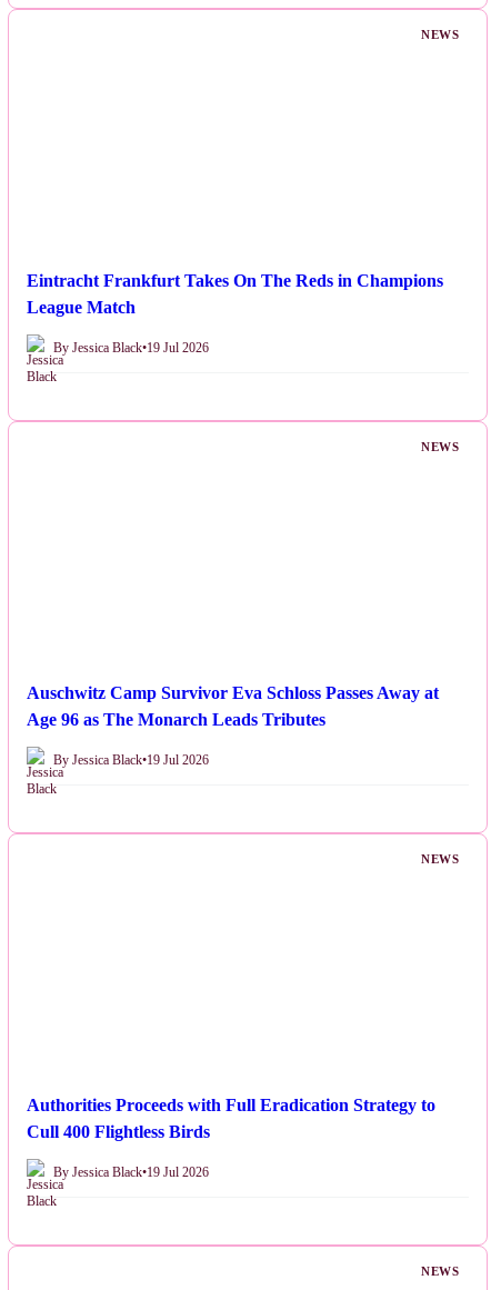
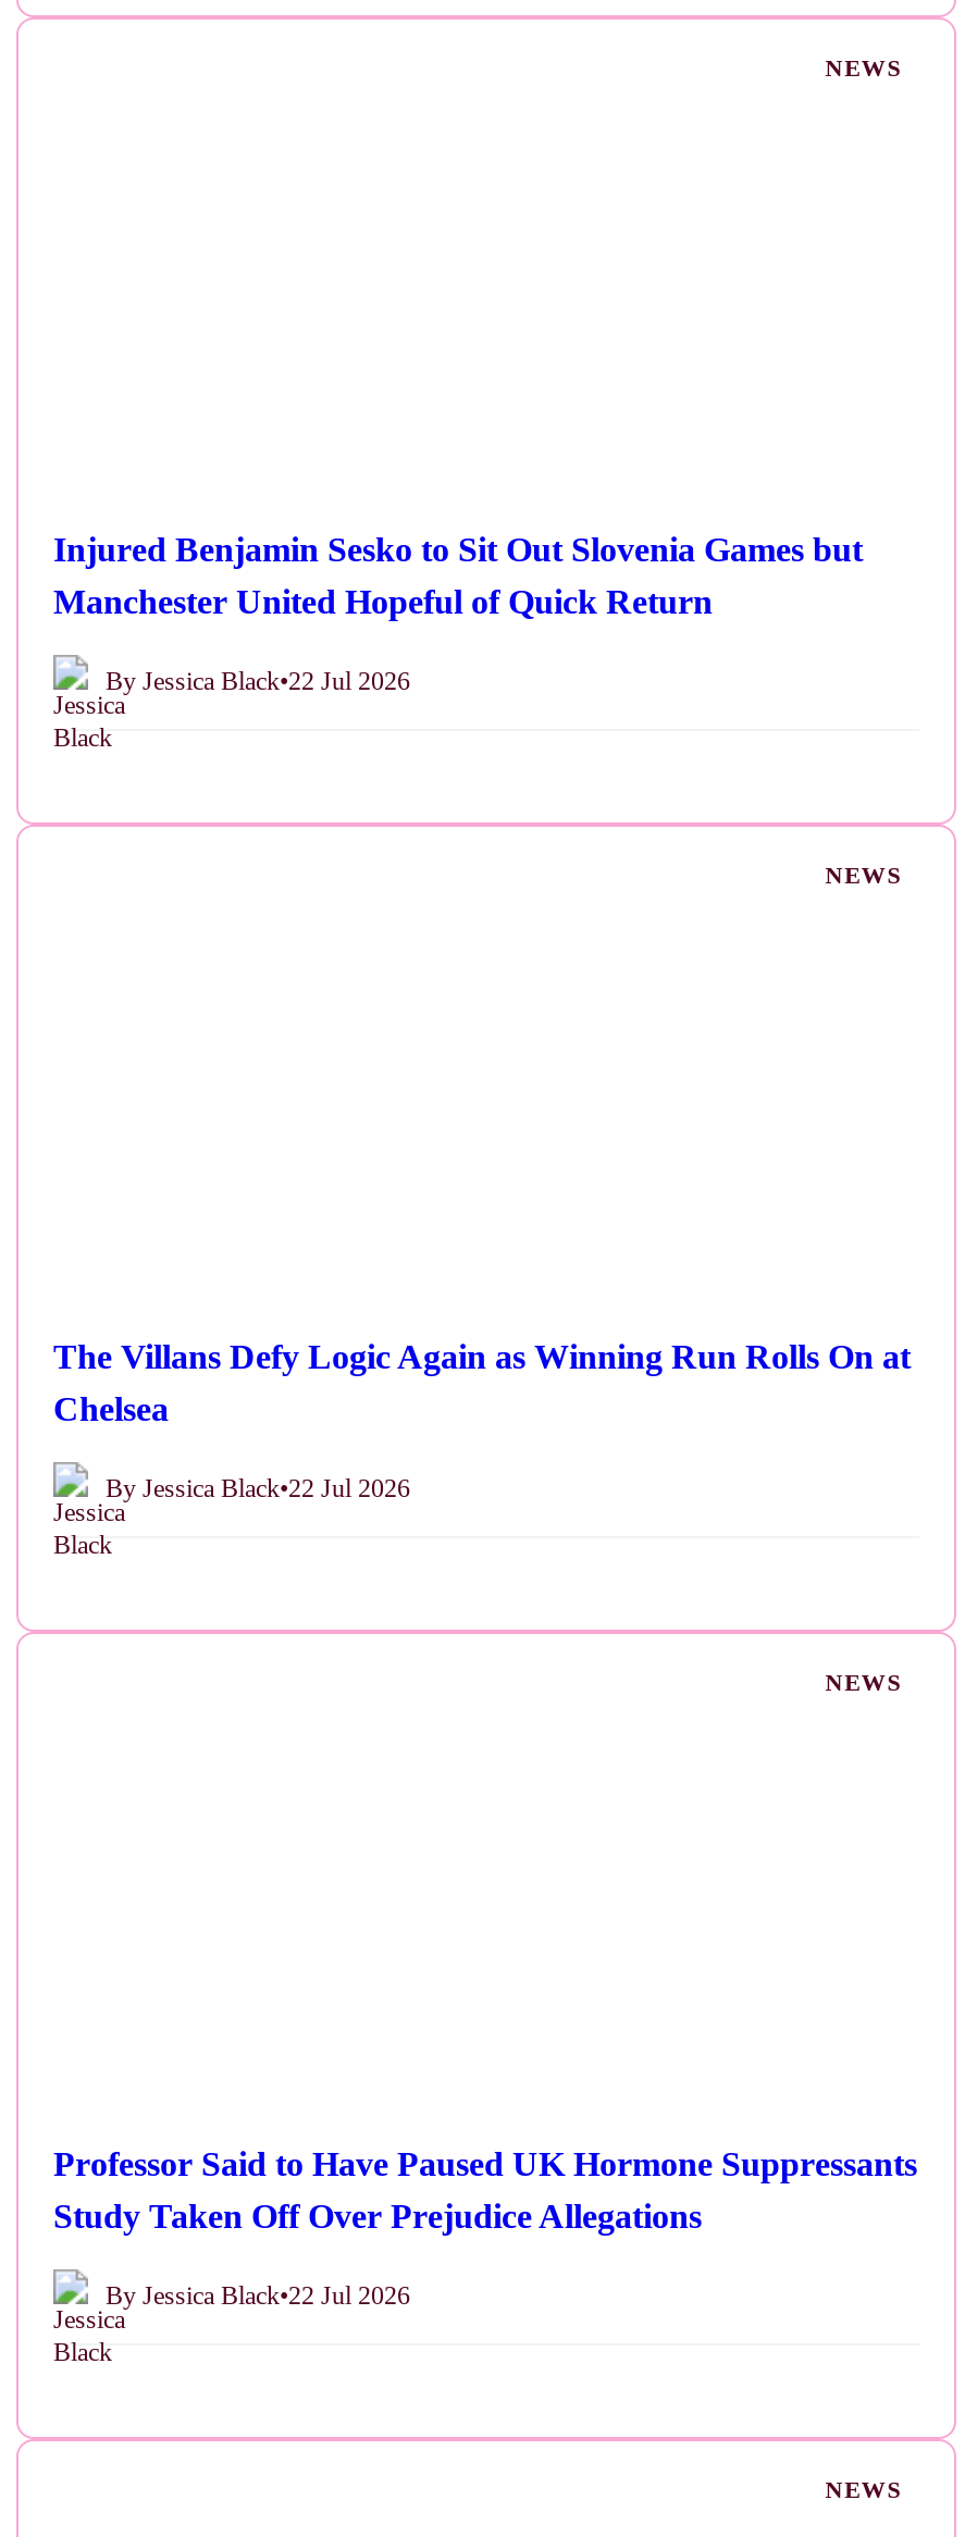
[27,271,443,317] Eintracht Frankfurt Takes On The Reds in Champions | League Match -> [53,531,863,620] Injured Benjamin Sesko to Sit Out Slovenia Games but | Manchester United Hopeful of Quick Return
[53,340,209,355] By Jessica Black•19 Jul 2026 -> [106,665,410,695] By Jessica Black•22 Jul 2026
[27,683,439,729] Auschwitz Camp Survivor Eva Schloss Passes Away at | Age 96 as The Monarch Leads Tributes -> [53,1338,911,1428] The Villans Defy Logic Again as Winning Run Rolls On at | Chelsea
[53,752,209,767] By Jessica Black•19 Jul 2026 -> [106,1472,410,1503] By Jessica Black•22 Jul 2026
[27,1096,435,1141] Authorities Proceeds with Full Eradication Strategy to | Cull 400 Flightless Birds -> [53,2146,917,2235] Professor Said to Have Paused UK Hormone Suppressants | Study Taken Off Over Prejudice Allegations
[53,1164,209,1180] By Jessica Black•19 Jul 2026 -> [106,2279,410,2310] By Jessica Black•22 Jul 2026

